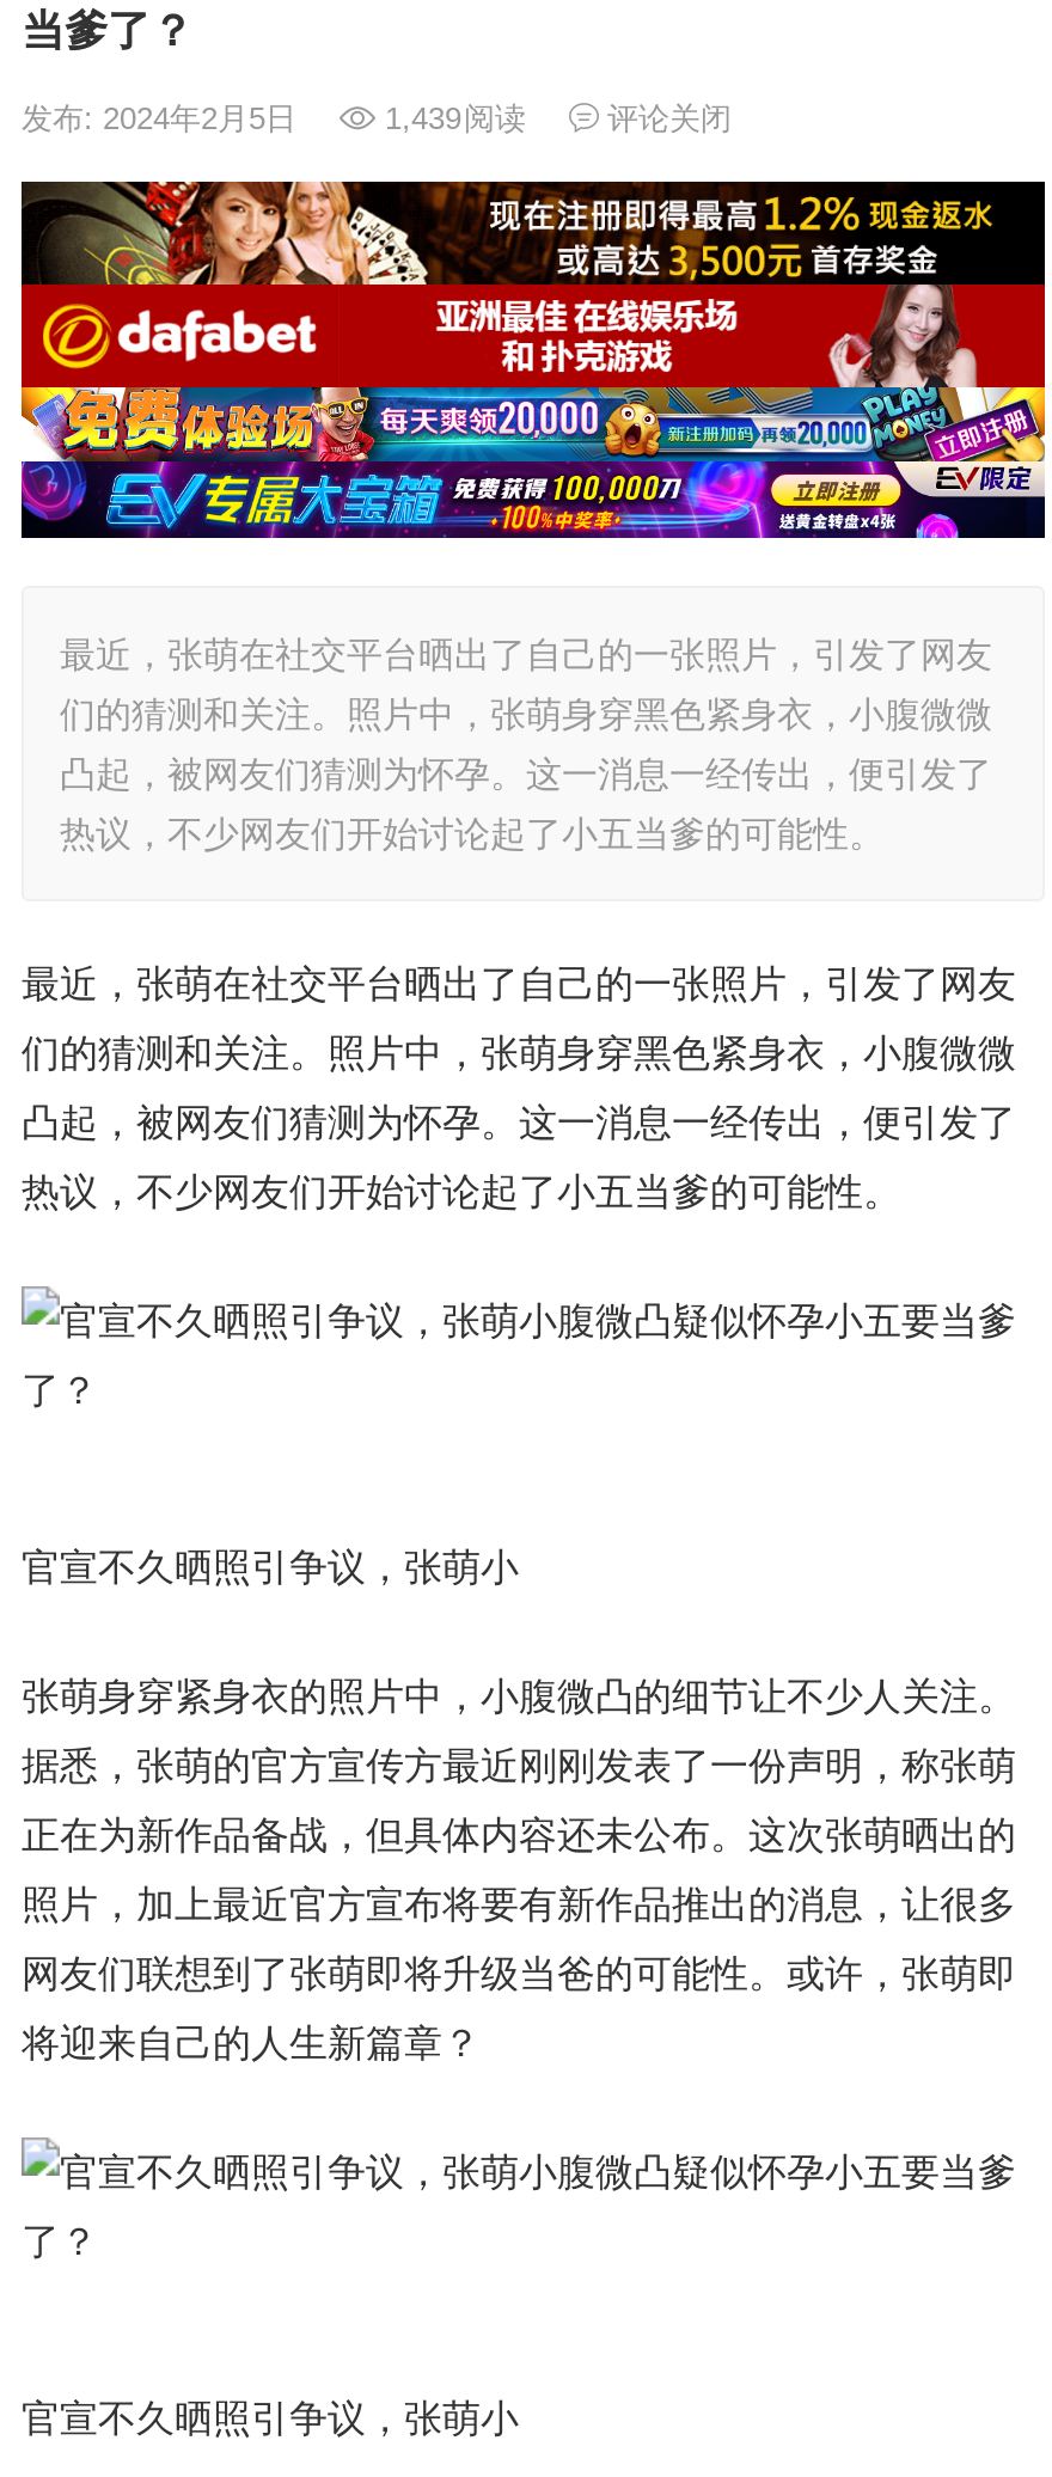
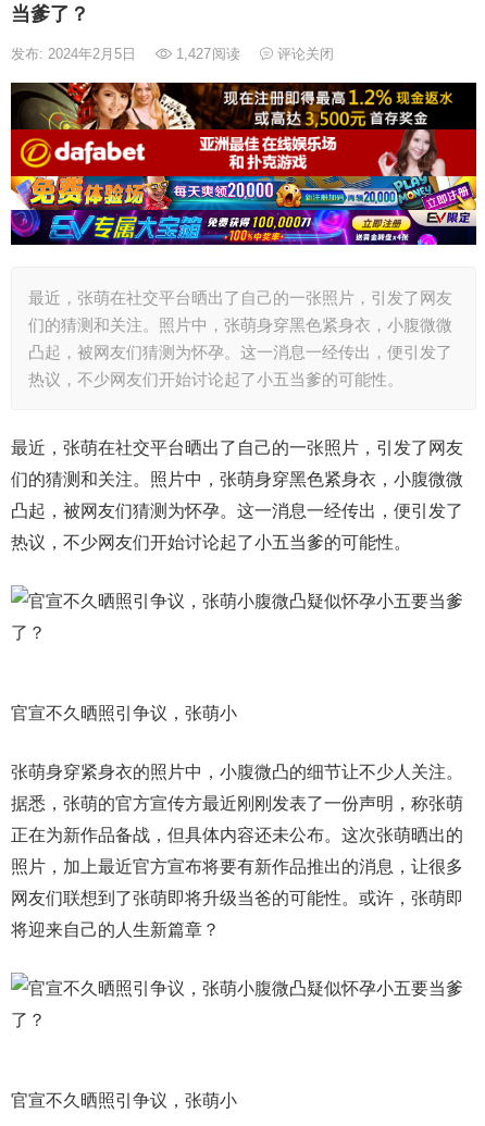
[22,100,732,136] 发布: 2024年2月5日 1,439阅读 评论关闭 -> [11,46,334,62] 发布: 2024年2月5日 1,427阅读 评论关闭

